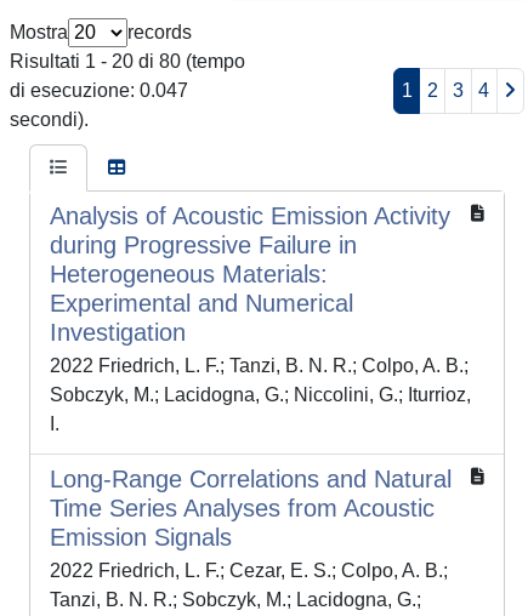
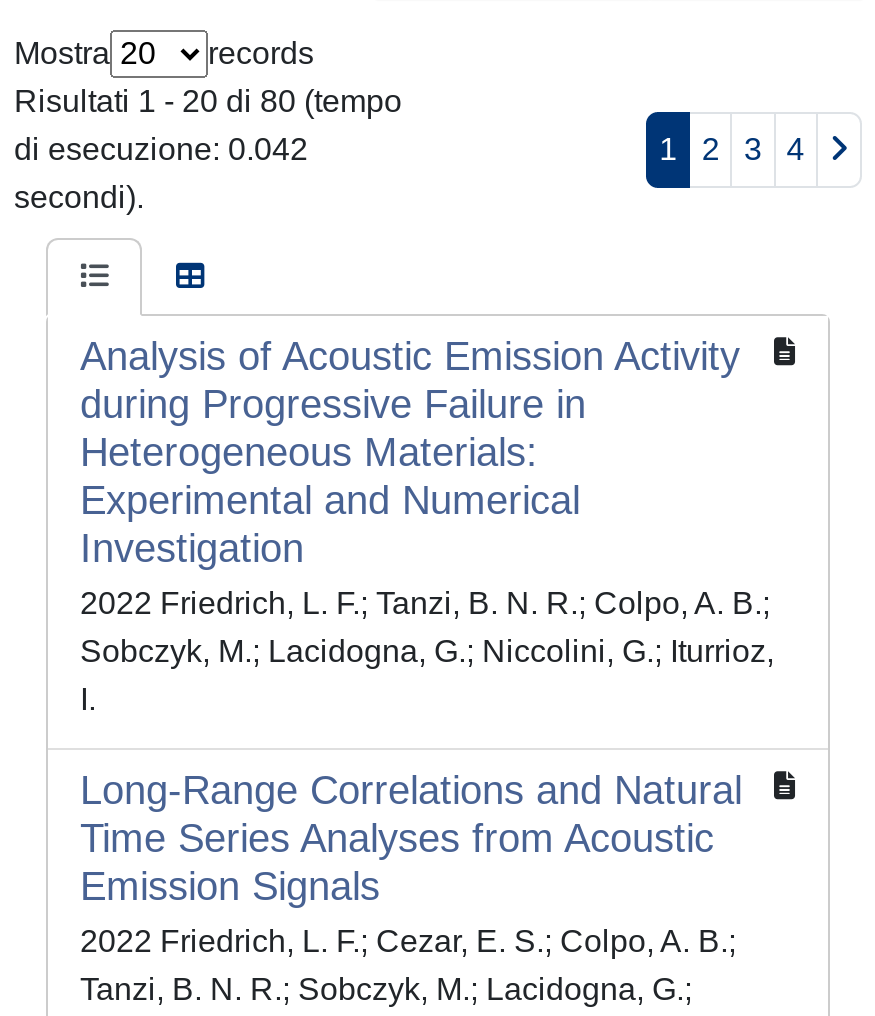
[10,81,188,101] di esecuzione: 0.047 -> [14,133,308,167] di esecuzione: 0.042

